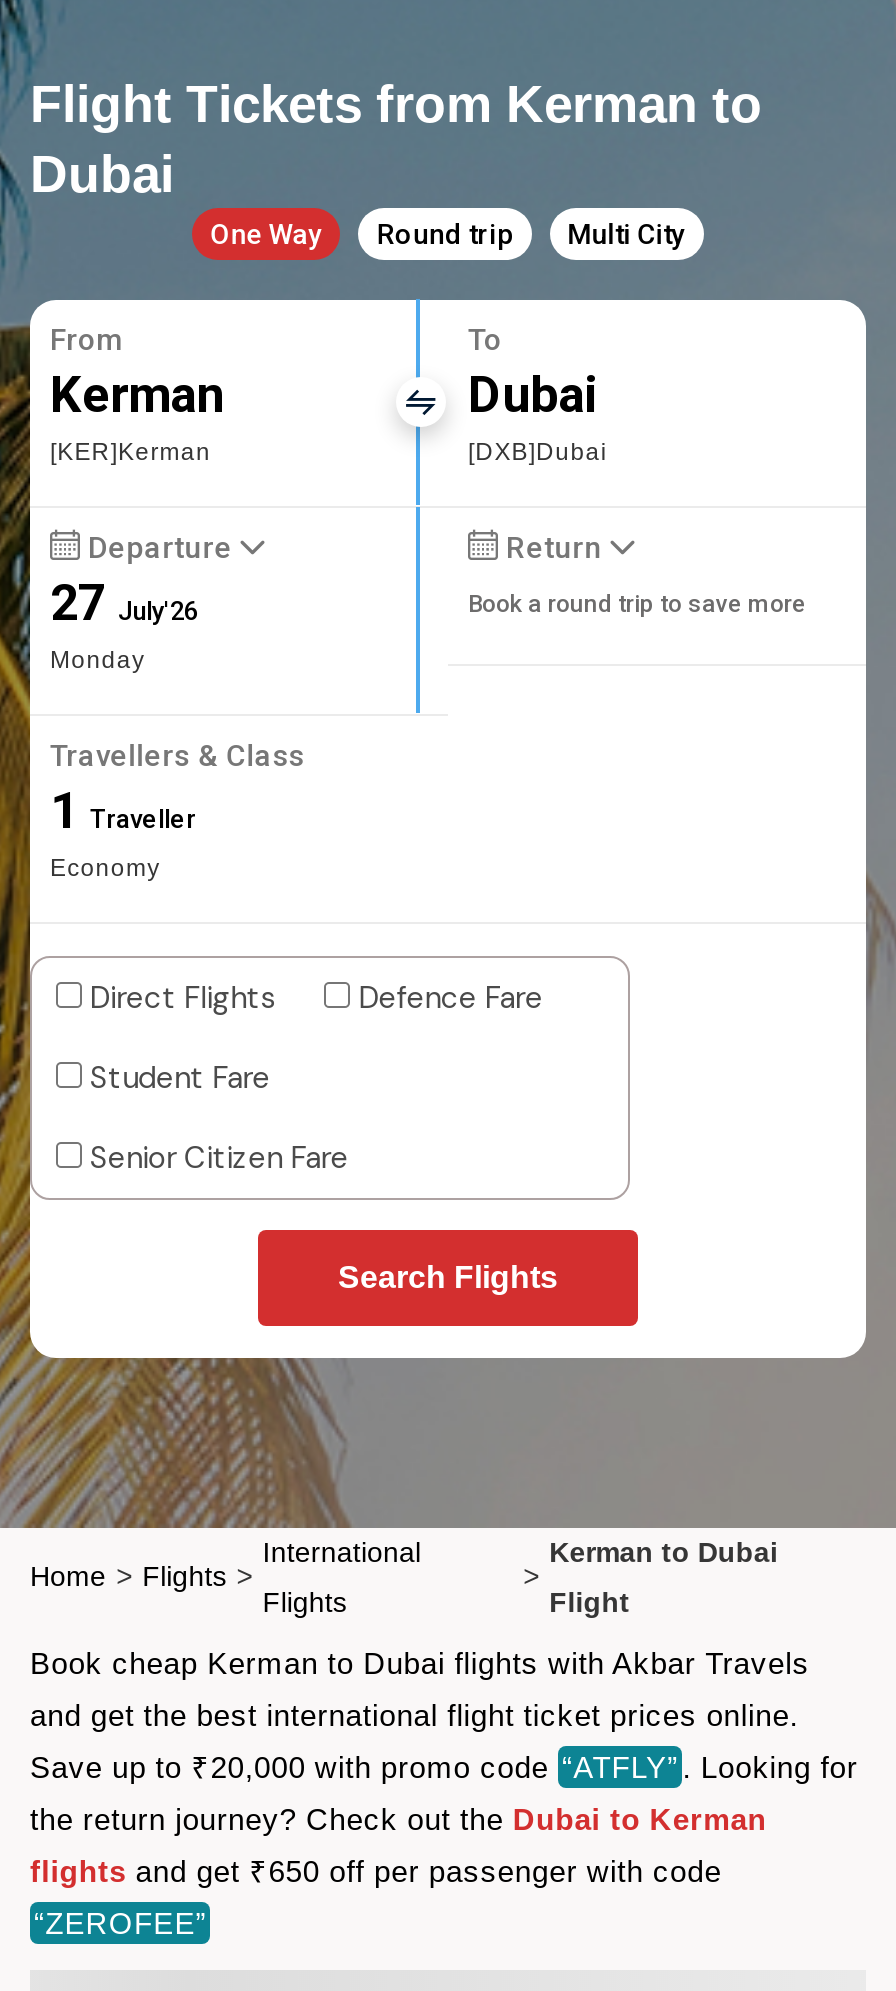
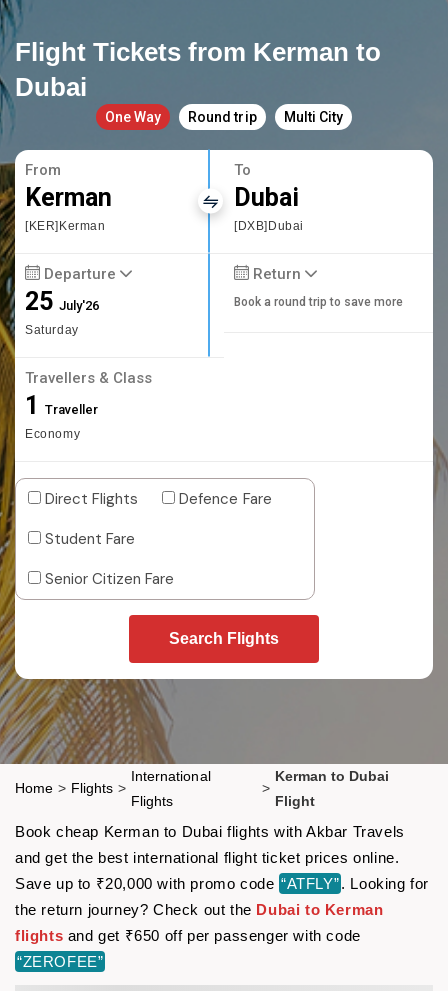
[50,574,198,674] 27 July'26 | Monday -> [25,287,99,337] 25 July'26 | Saturday

